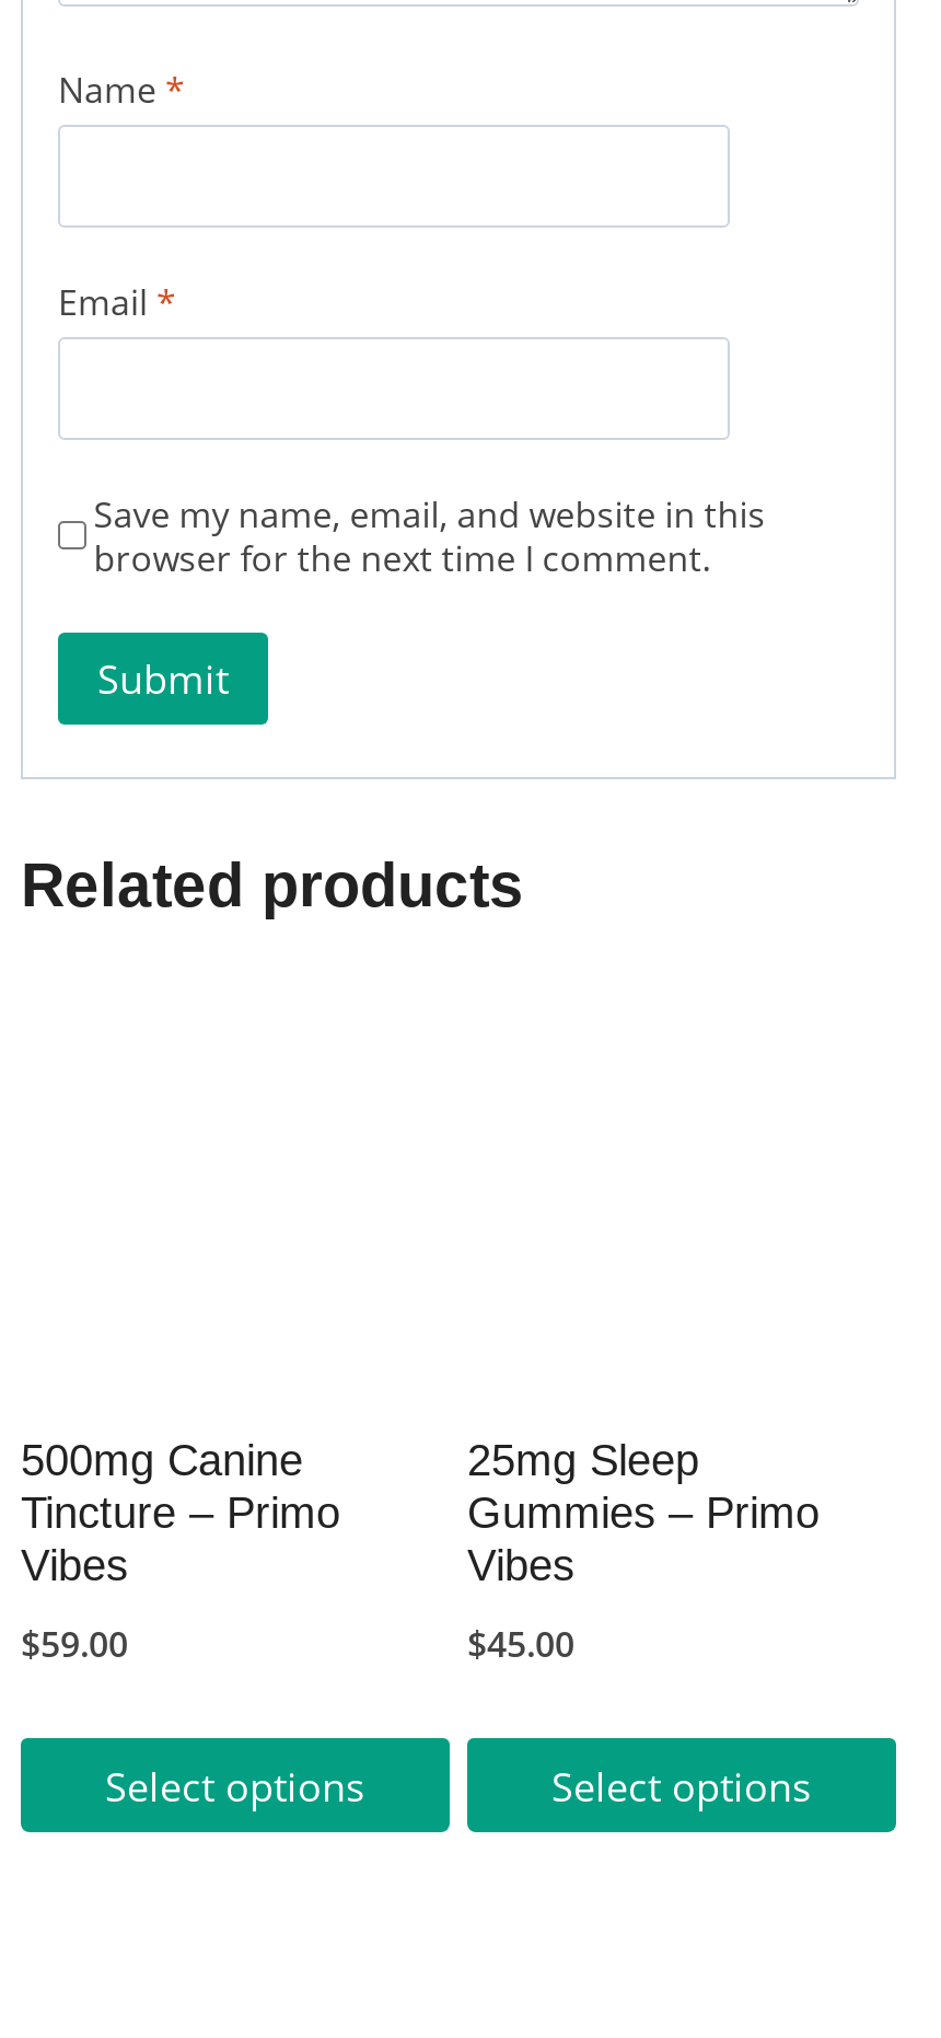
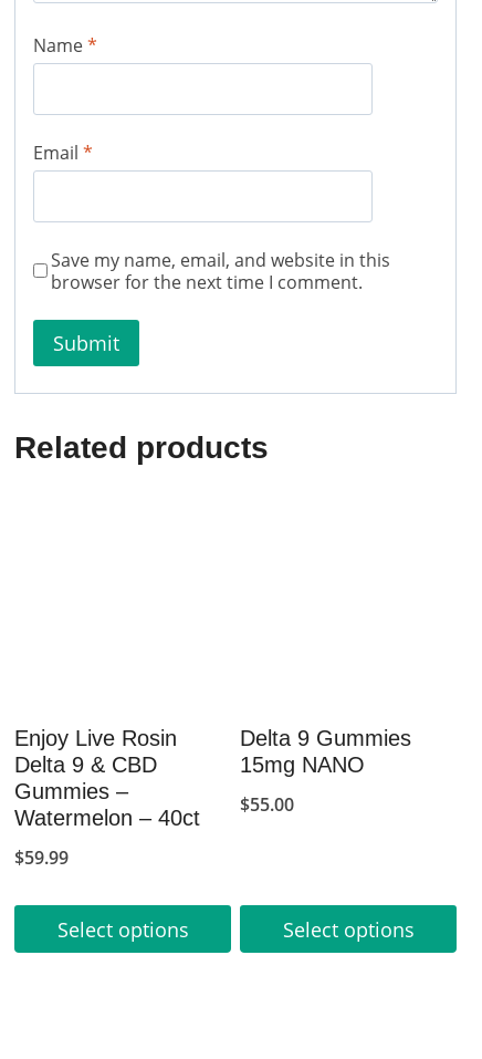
[21,1436,340,1590] 500mg Canine | Tincture – Primo | Vibes -> [14,726,200,830] Enjoy Live Rosin | Delta 9 & CBD | Gummies – | Watermelon – 40ct
[467,1436,820,1590] 25mg Sleep | Gummies – Primo | Vibes -> [240,726,411,777] Delta 9 Gummies | 15mg NANO
[21,1620,128,1668] $59.00 -> [14,846,69,870] $59.99
[467,1620,574,1668] $45.00 -> [240,793,294,817] $55.00

